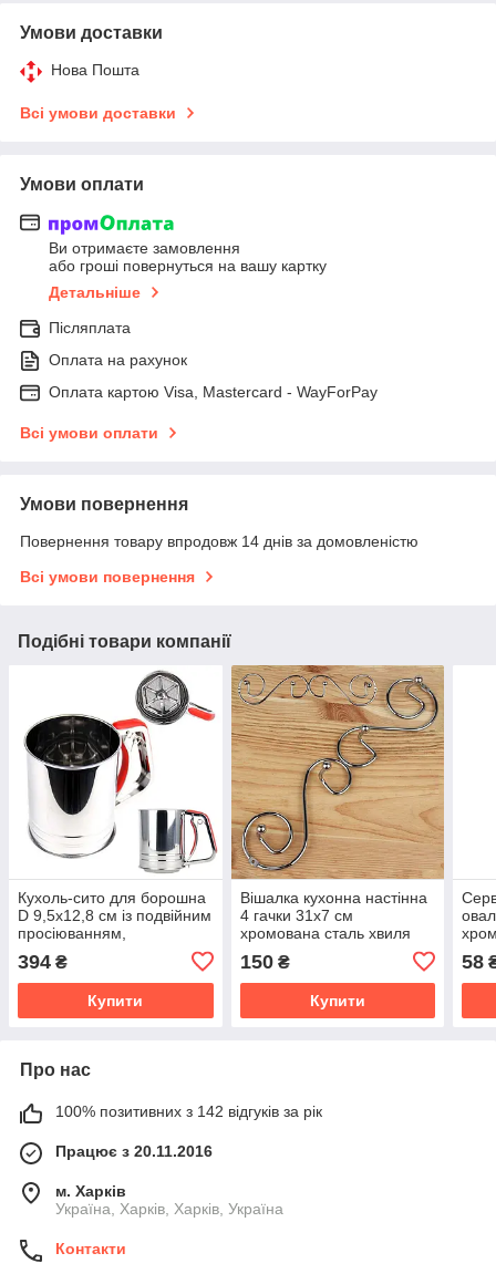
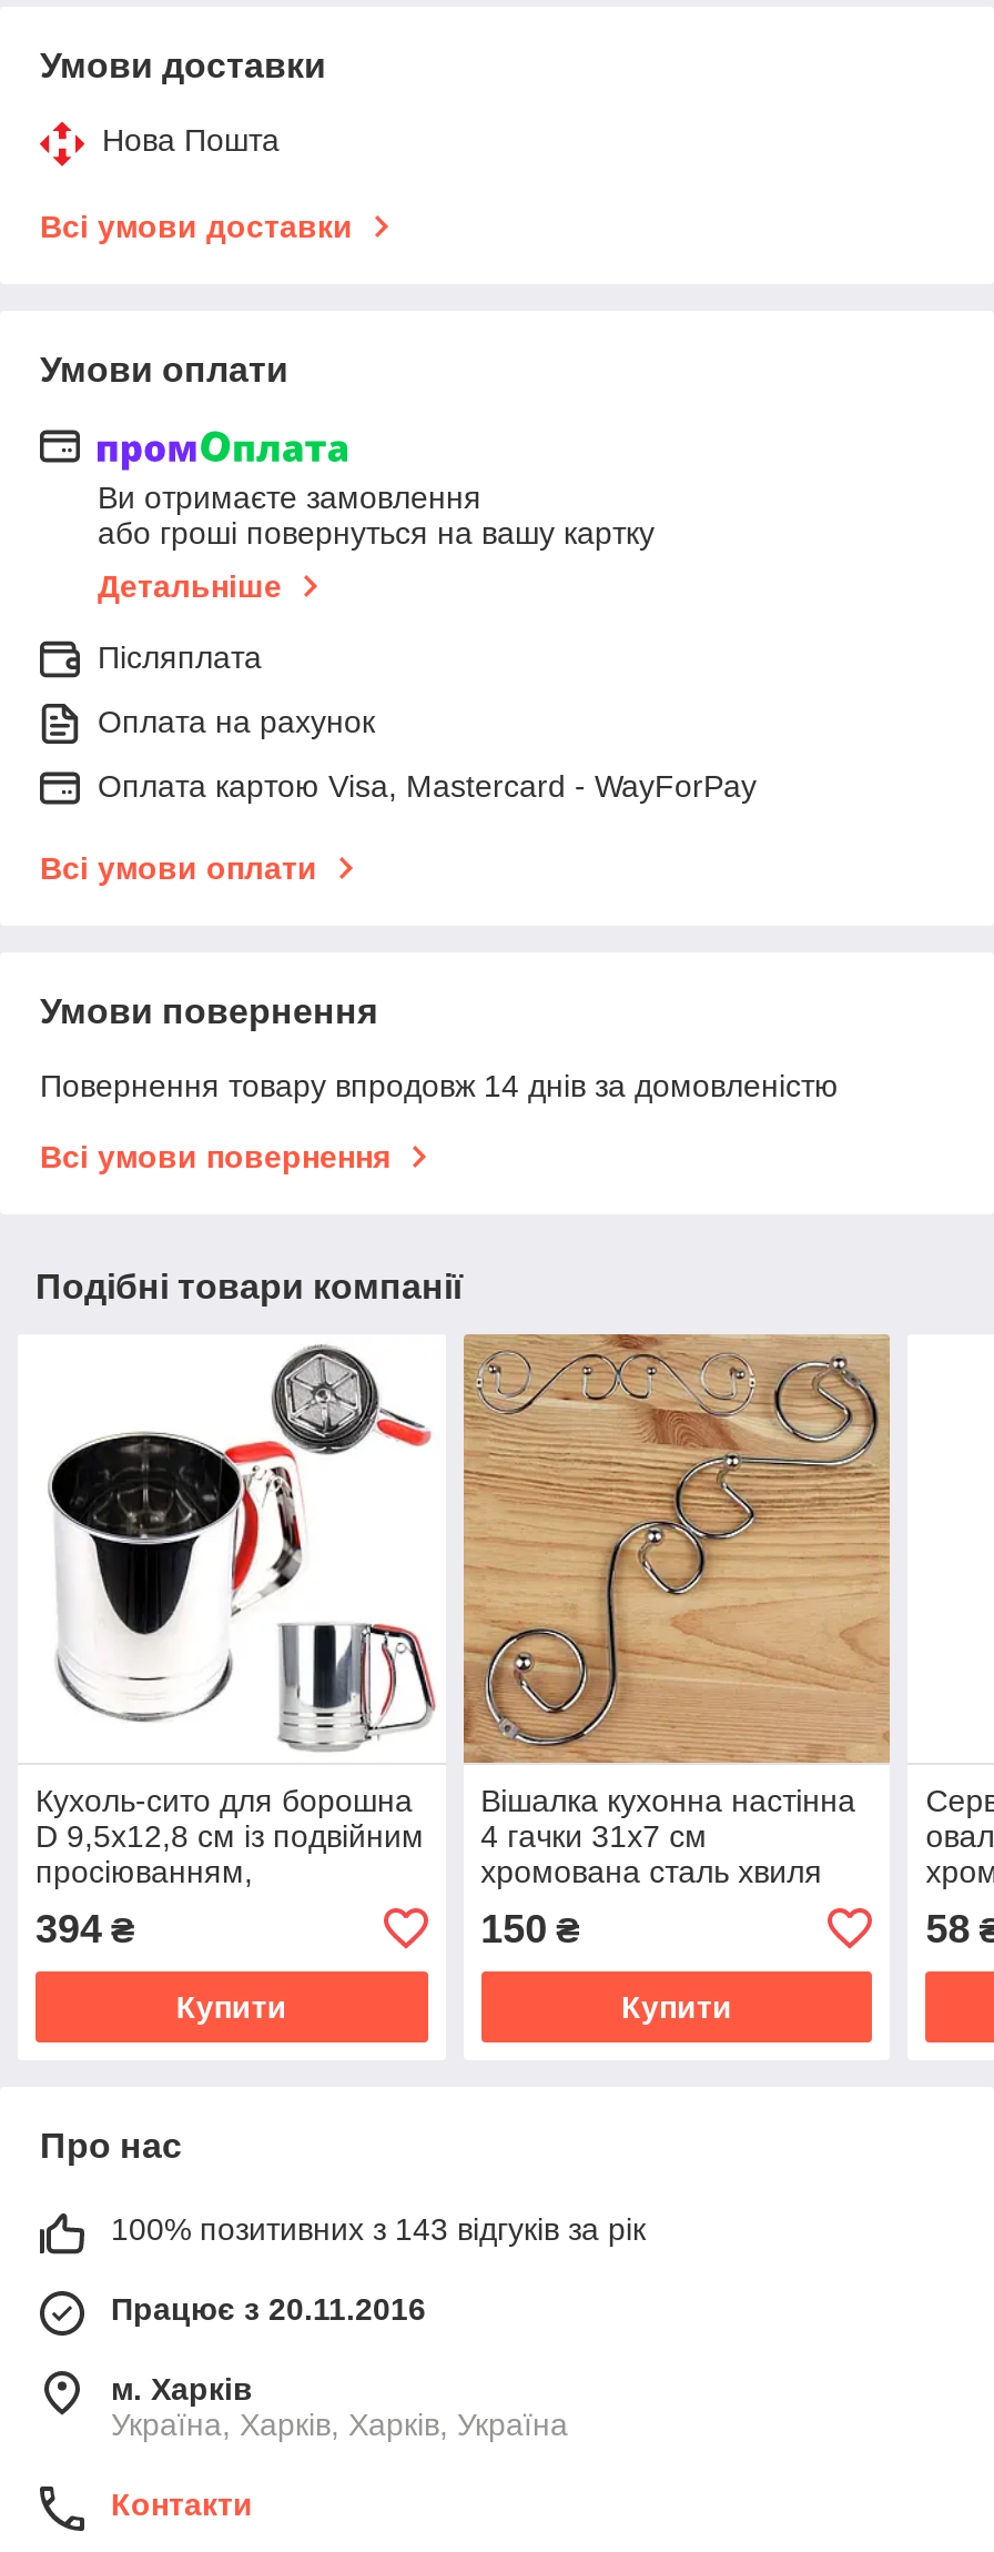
[55,1102,322,1120] 100% позитивних з 142 відгуків за рік -> [111,2211,646,2246] 100% позитивних з 143 відгуків за рік

